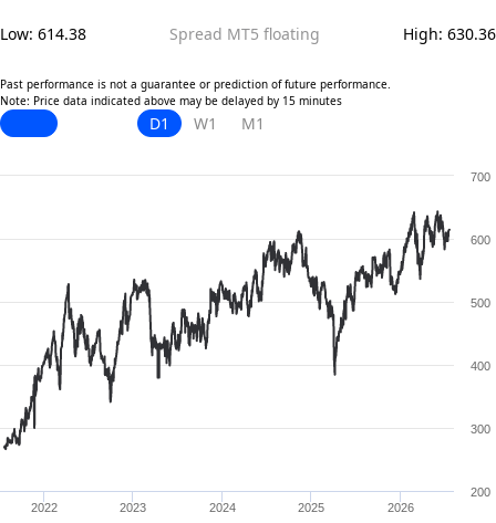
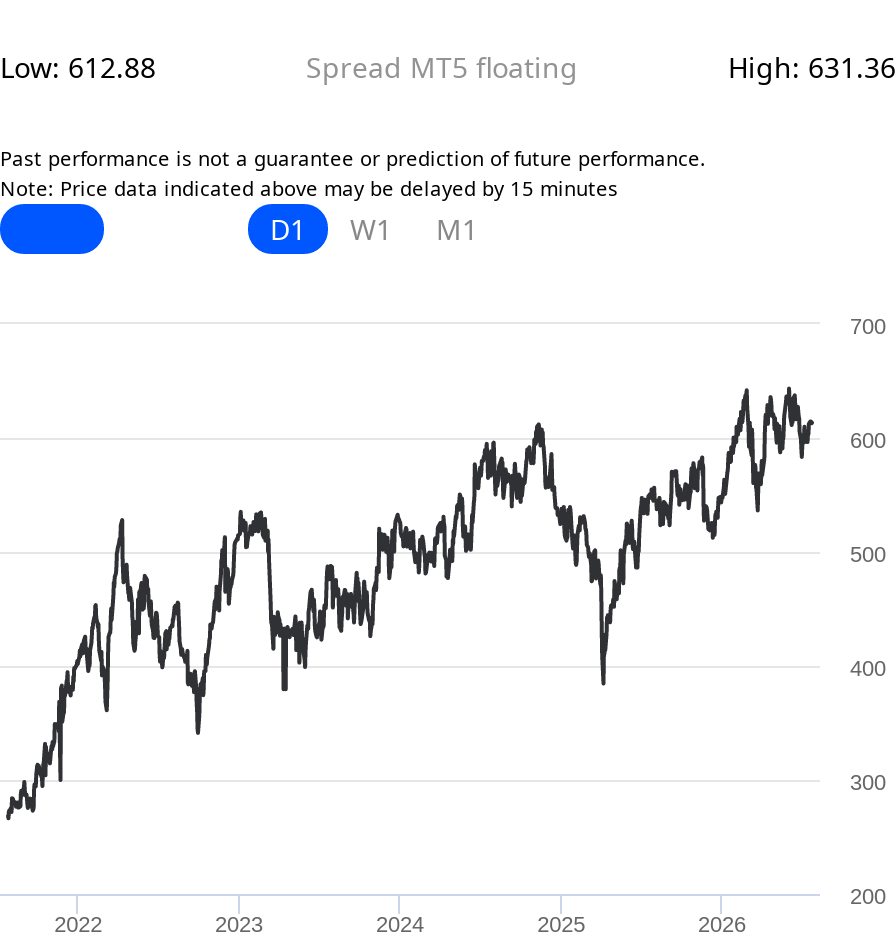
[0,23,86,44] Low: 614.38 -> [0,48,156,86] Low: 612.88
[403,23,496,44] High: 630.36 -> [728,48,896,86] High: 631.36

